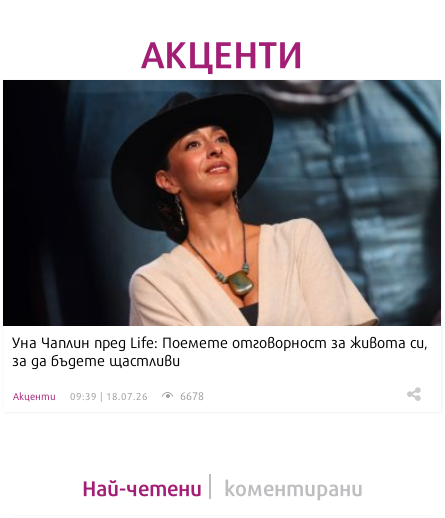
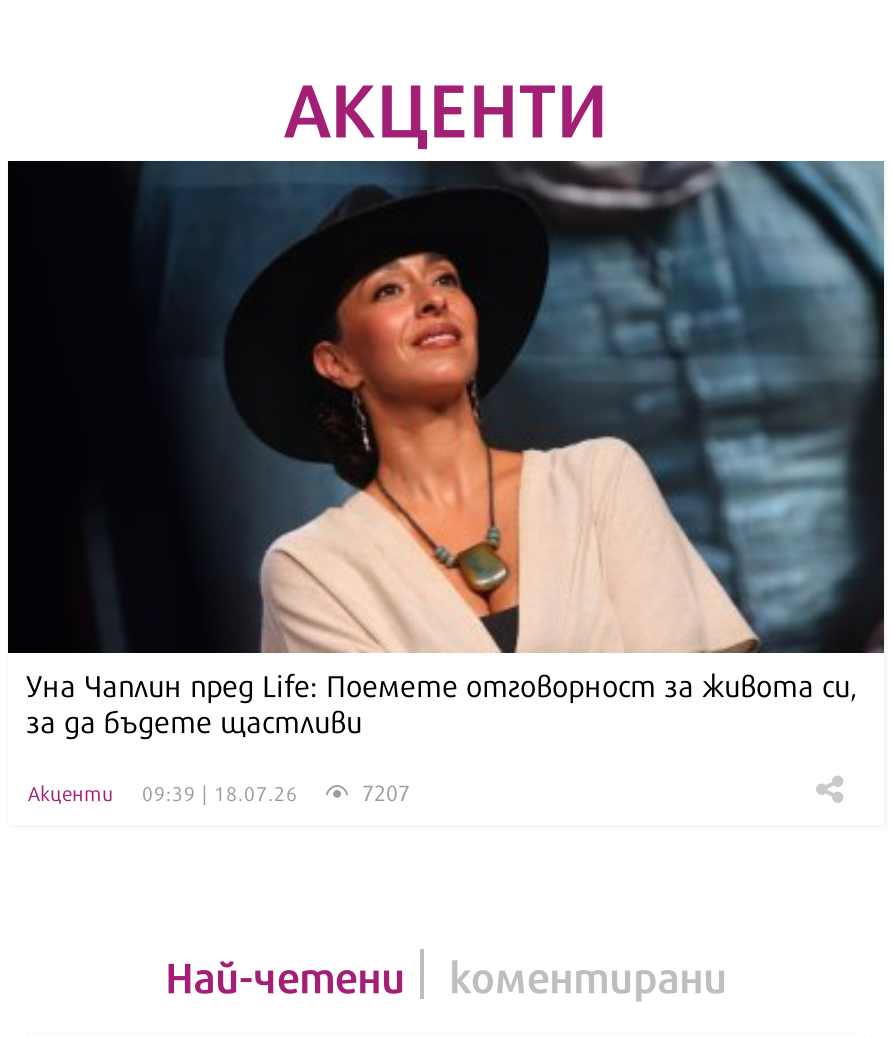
[177,387,204,403] 6678 -> [356,776,410,808] 7207

